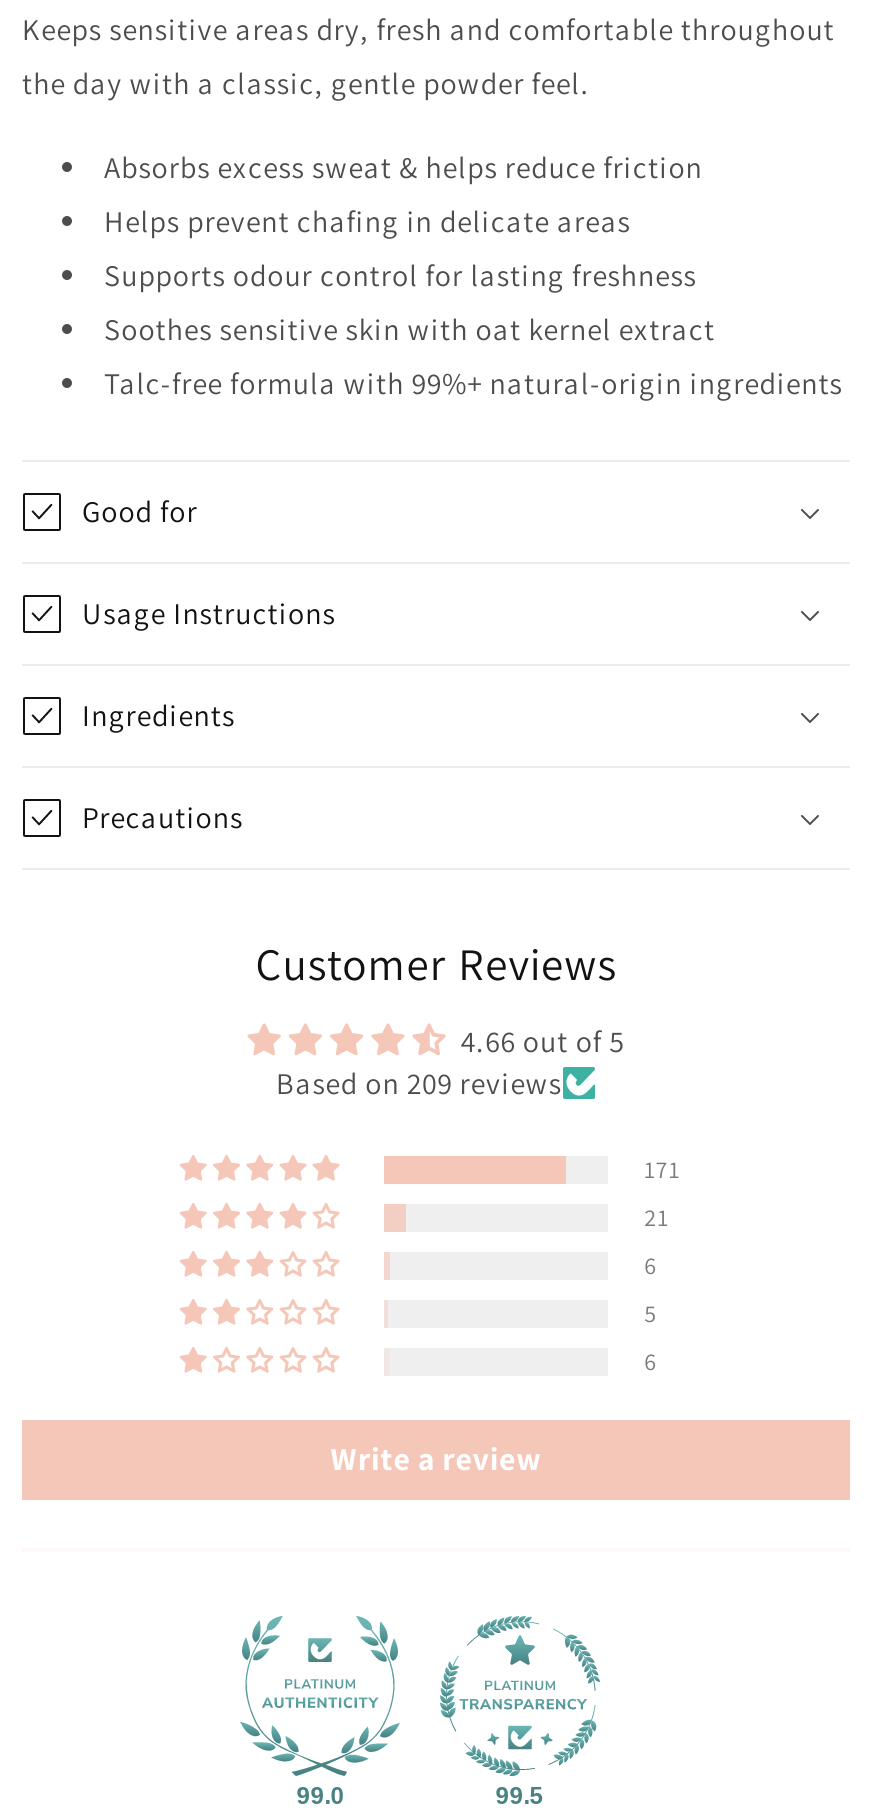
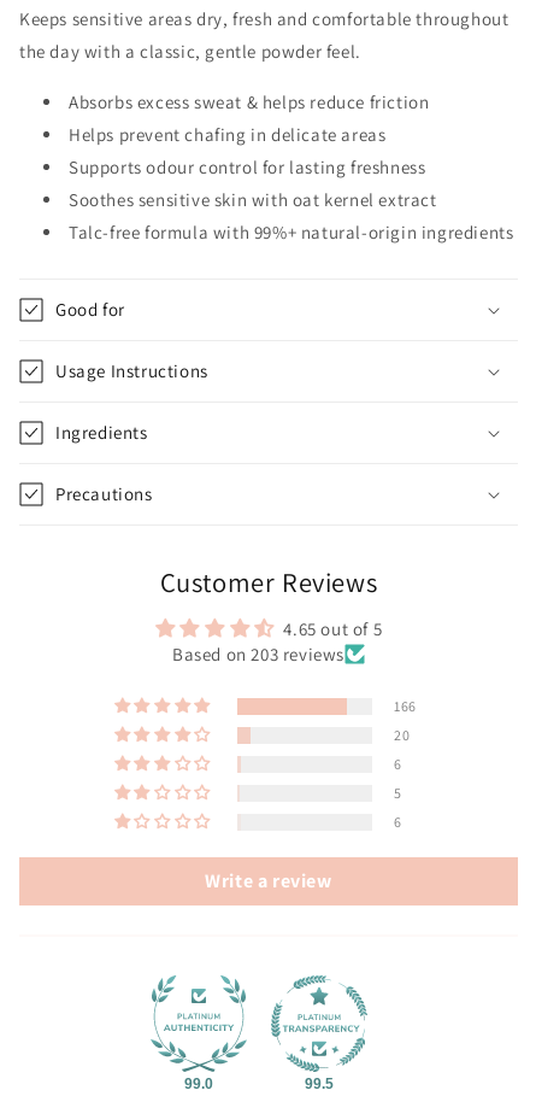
[461,1022,624,1060] 4.66 out of 5 -> [284,617,382,640] 4.65 out of 5
[276,1064,562,1102] Based on 209 reviews -> [172,643,344,666] Based on 203 reviews
[644,1154,680,1184] 171 -> [394,697,417,715] 166
[644,1202,669,1232] 21 -> [394,726,410,744] 20

